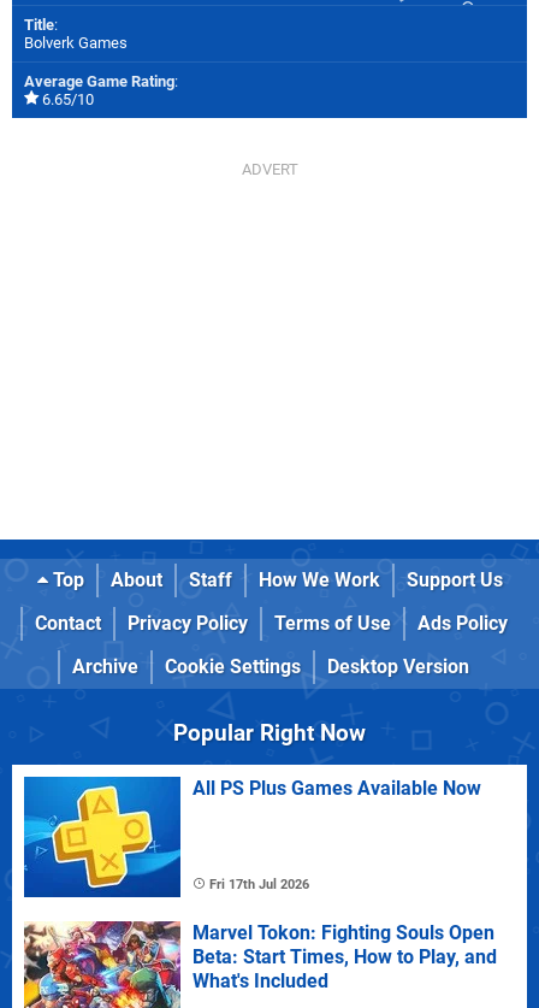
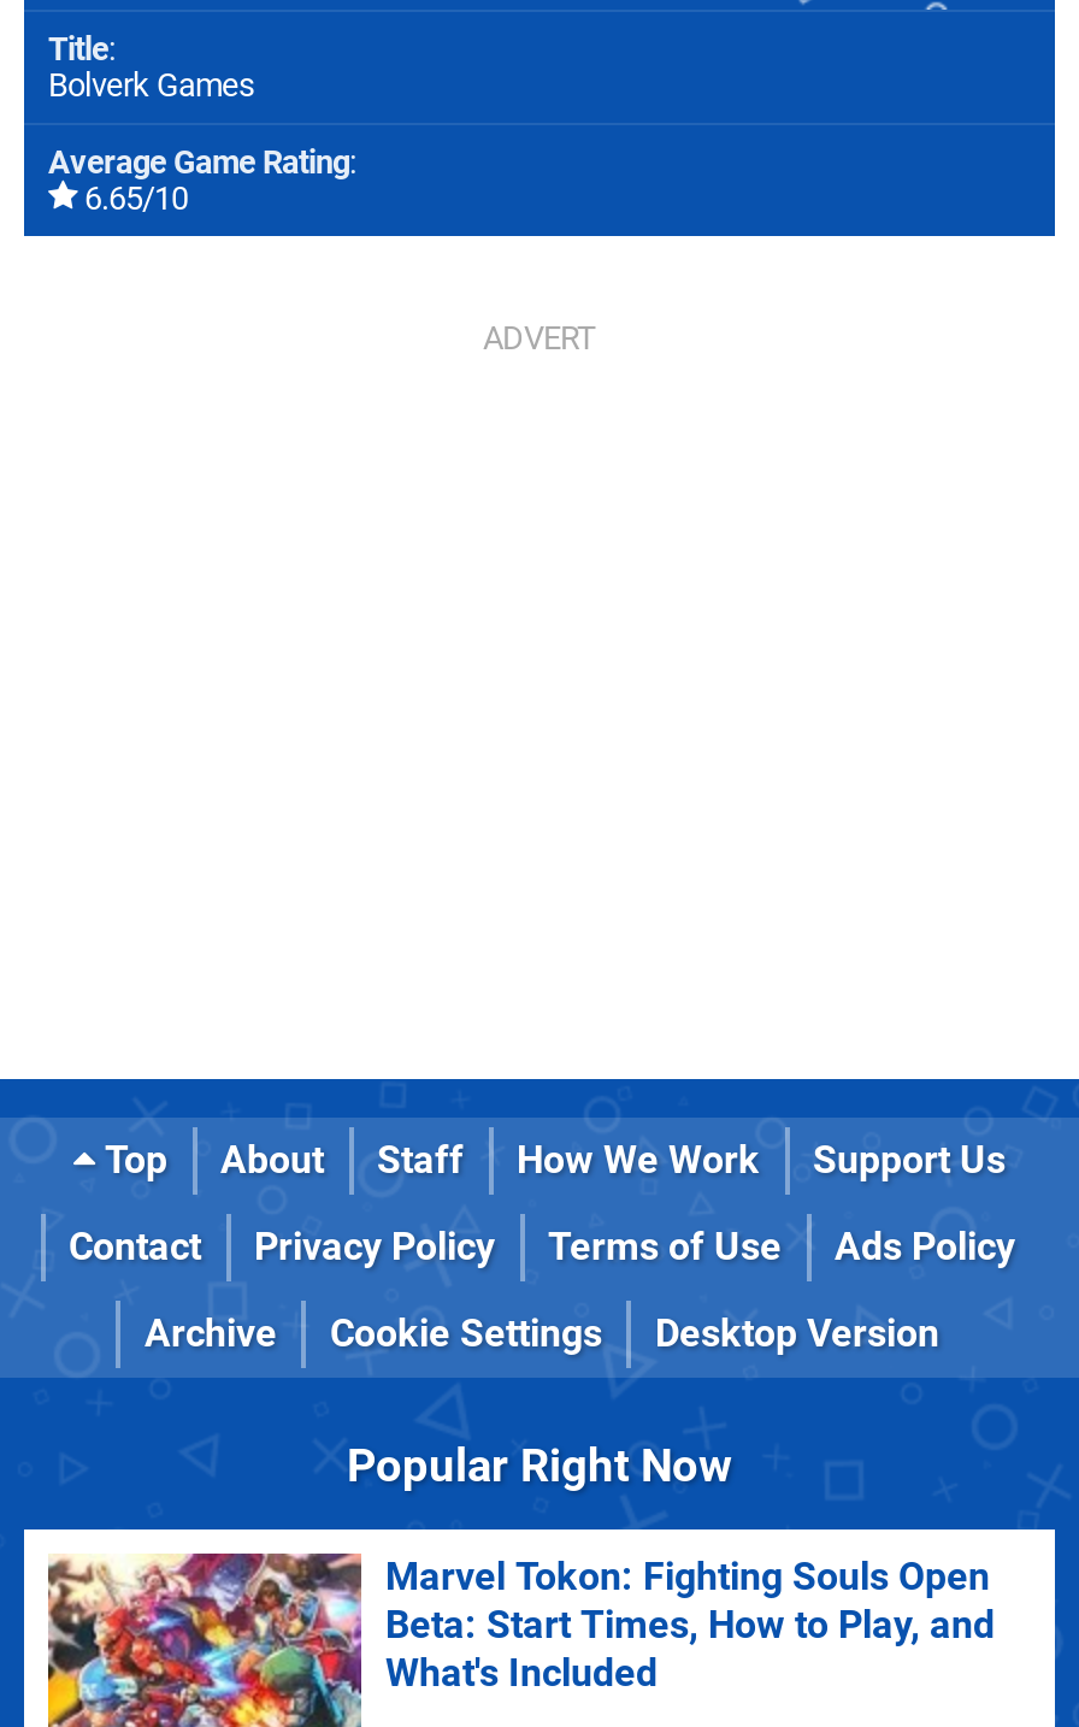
[23,776,481,909] [image] | All PS Plus Games Available Now -> none
[209,876,309,892] Fri 17th Jul 2026 -> none

